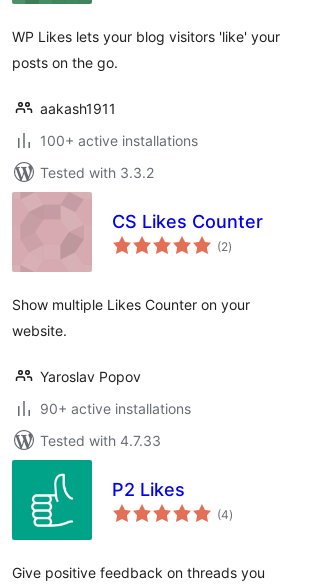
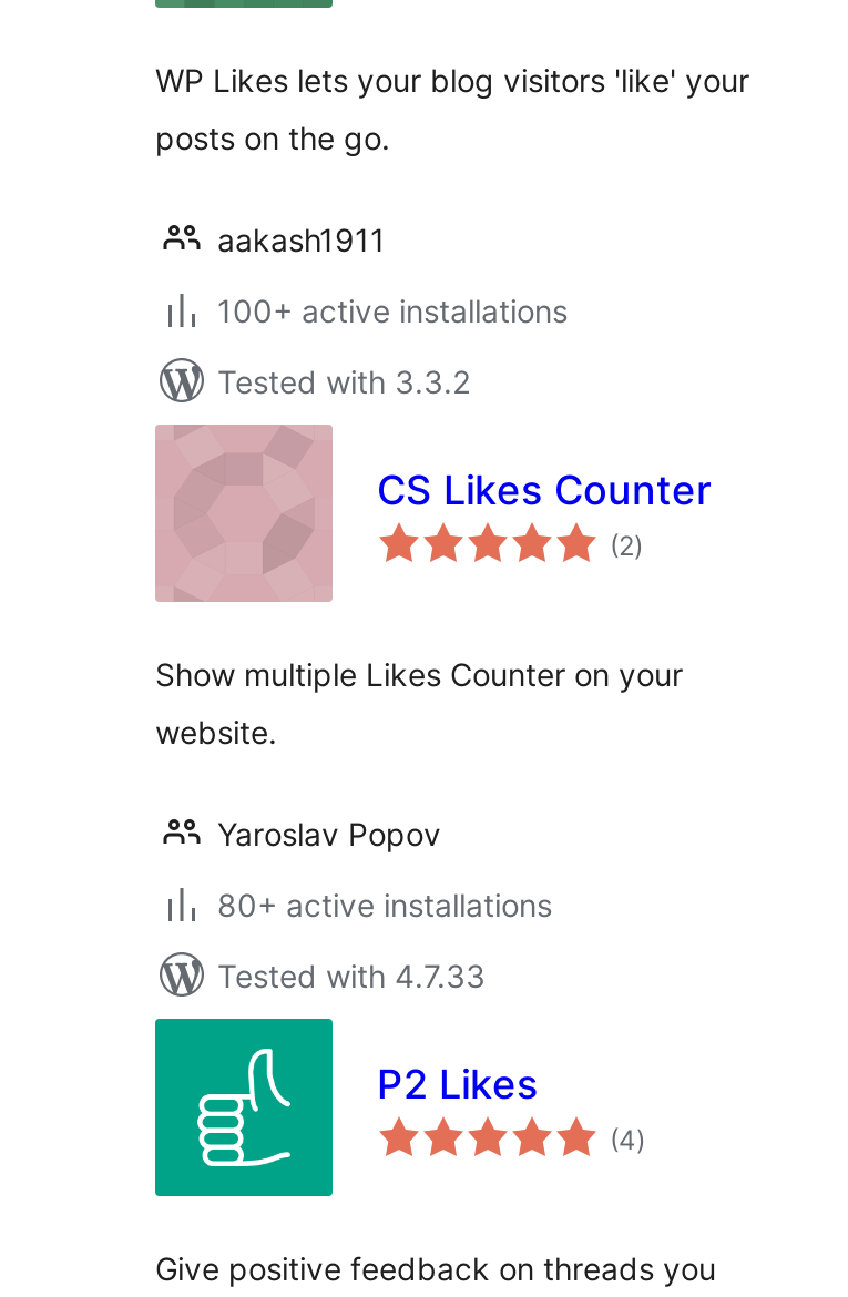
[40,400,191,417] 90+ active installations -> [217,886,552,923] 80+ active installations

